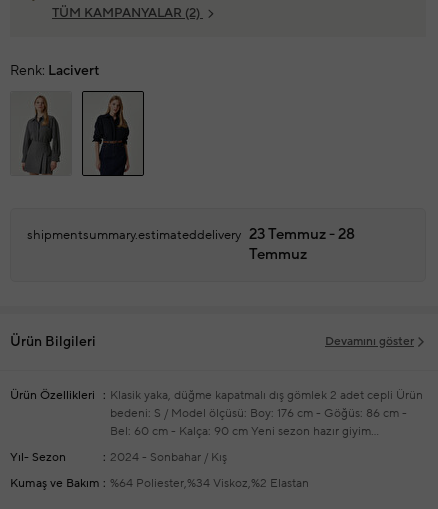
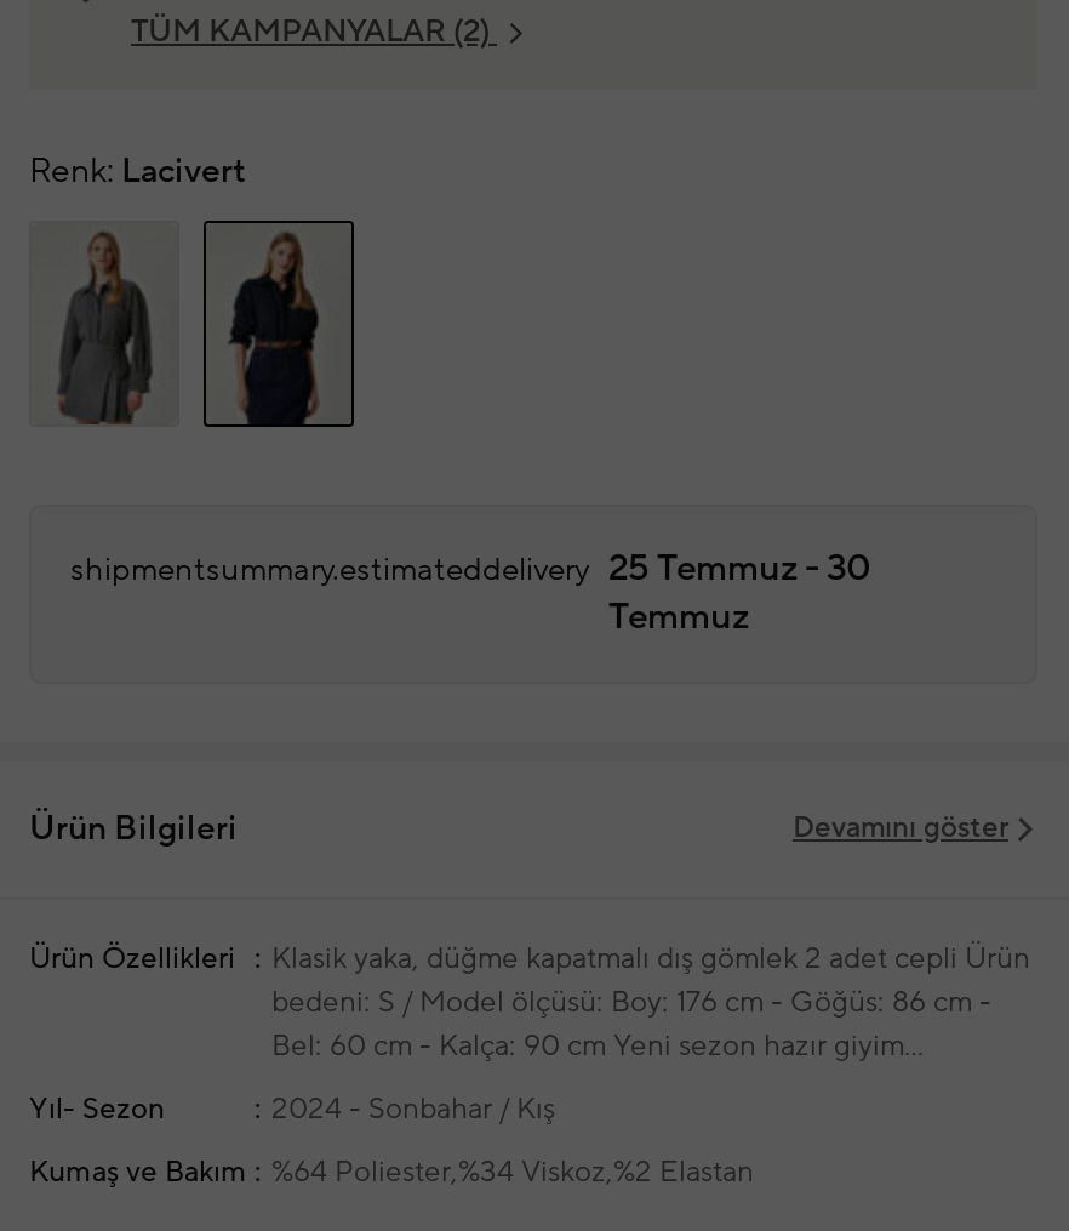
[27,225,355,244] shipmentsummary.estimateddelivery 23 Temmuz - 28 -> [70,546,870,592] shipmentsummary.estimateddelivery 25 Temmuz - 30

